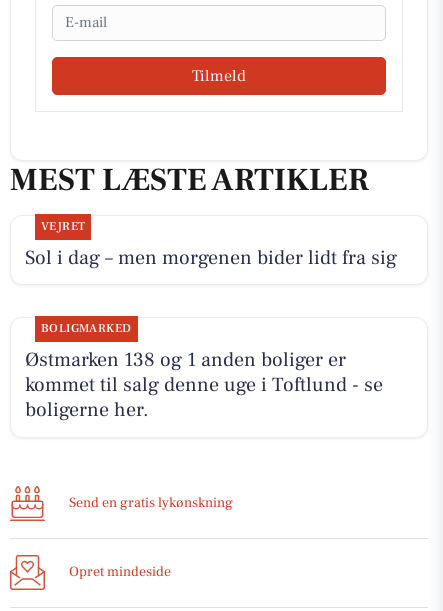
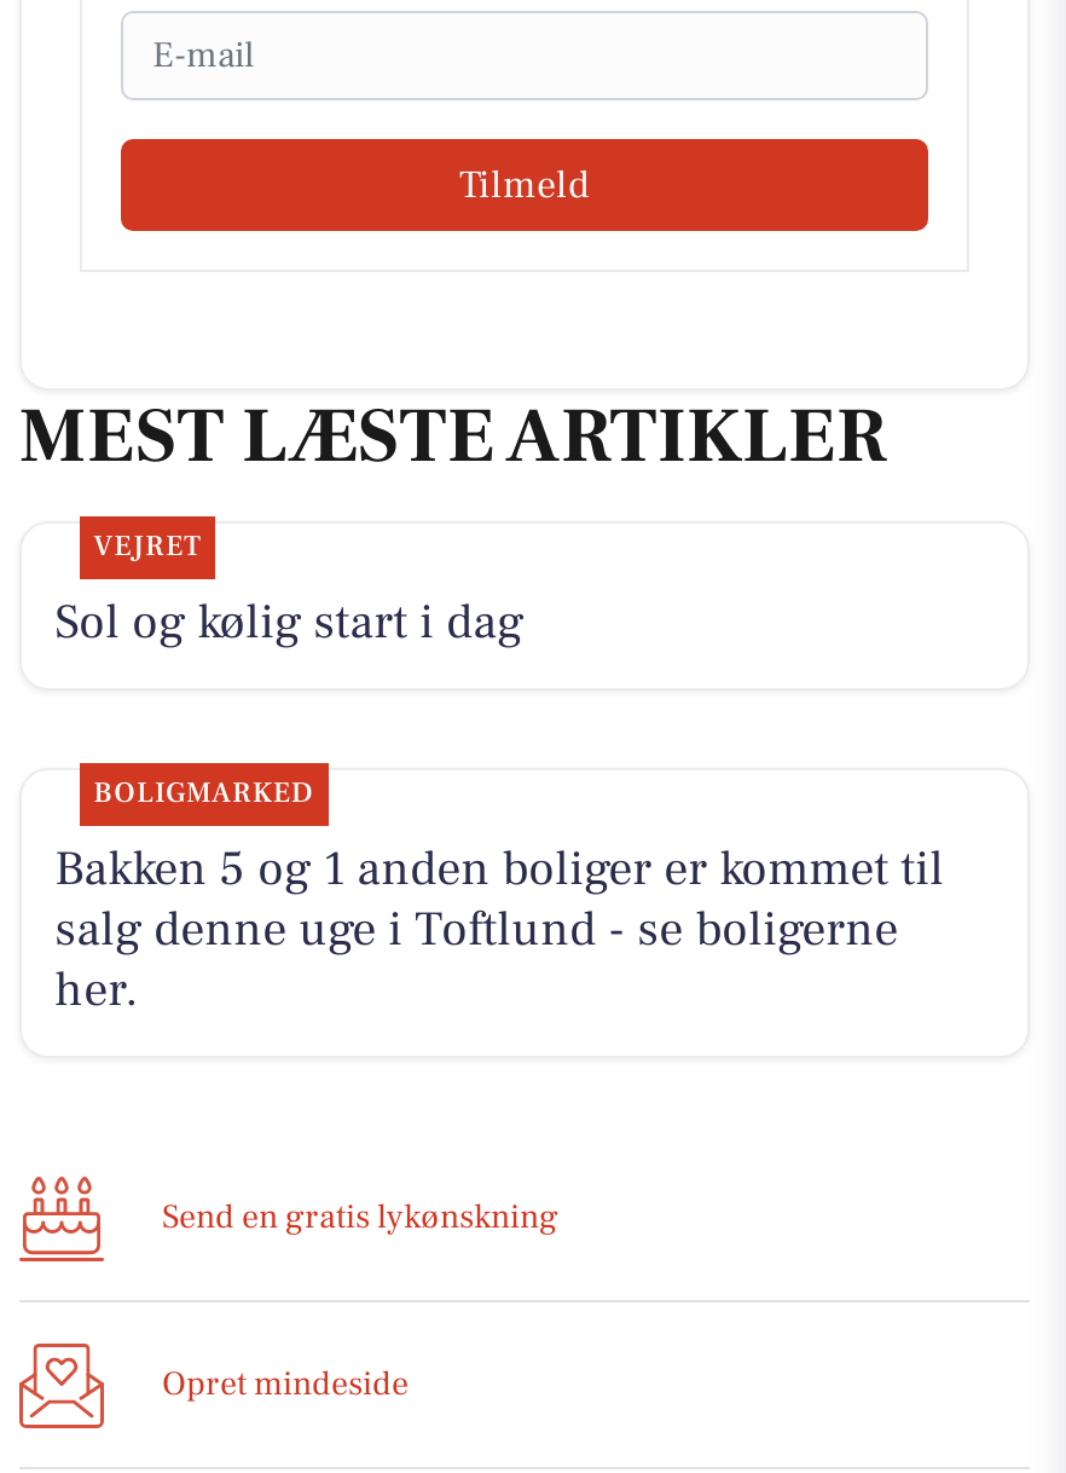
[25,245,397,271] Sol i dag – men morgenen bider lidt fra sig -> [55,592,524,655] Sol og kølig start i dag
[25,347,383,423] Østmarken 138 og 1 anden boliger er | kommet til salg denne uge i Toftlund - se | boligerne her. -> [55,839,944,1023] Bakken 5 og 1 anden boliger er kommet til | salg denne uge i Toftlund - se boligerne | her.

